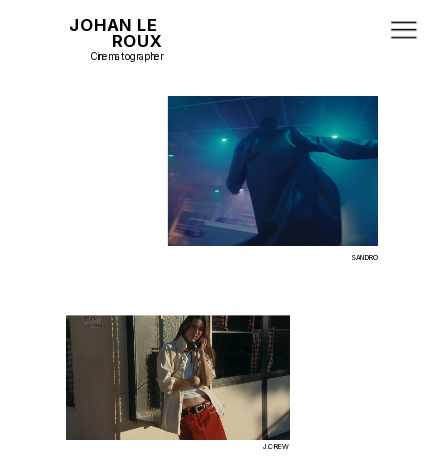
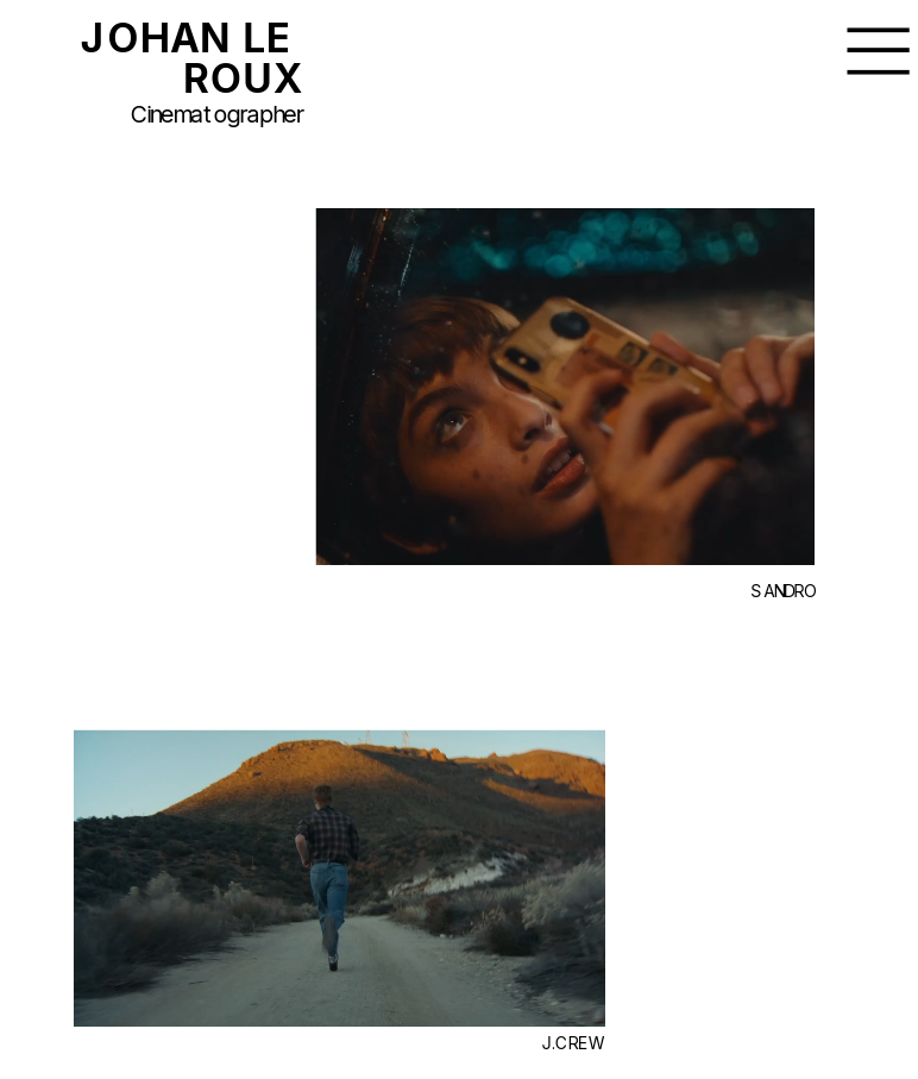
[167,96,379,246] [image] -> [314,208,818,565] [image]
[65,315,291,441] [image] -> [71,729,606,1027] [image]

